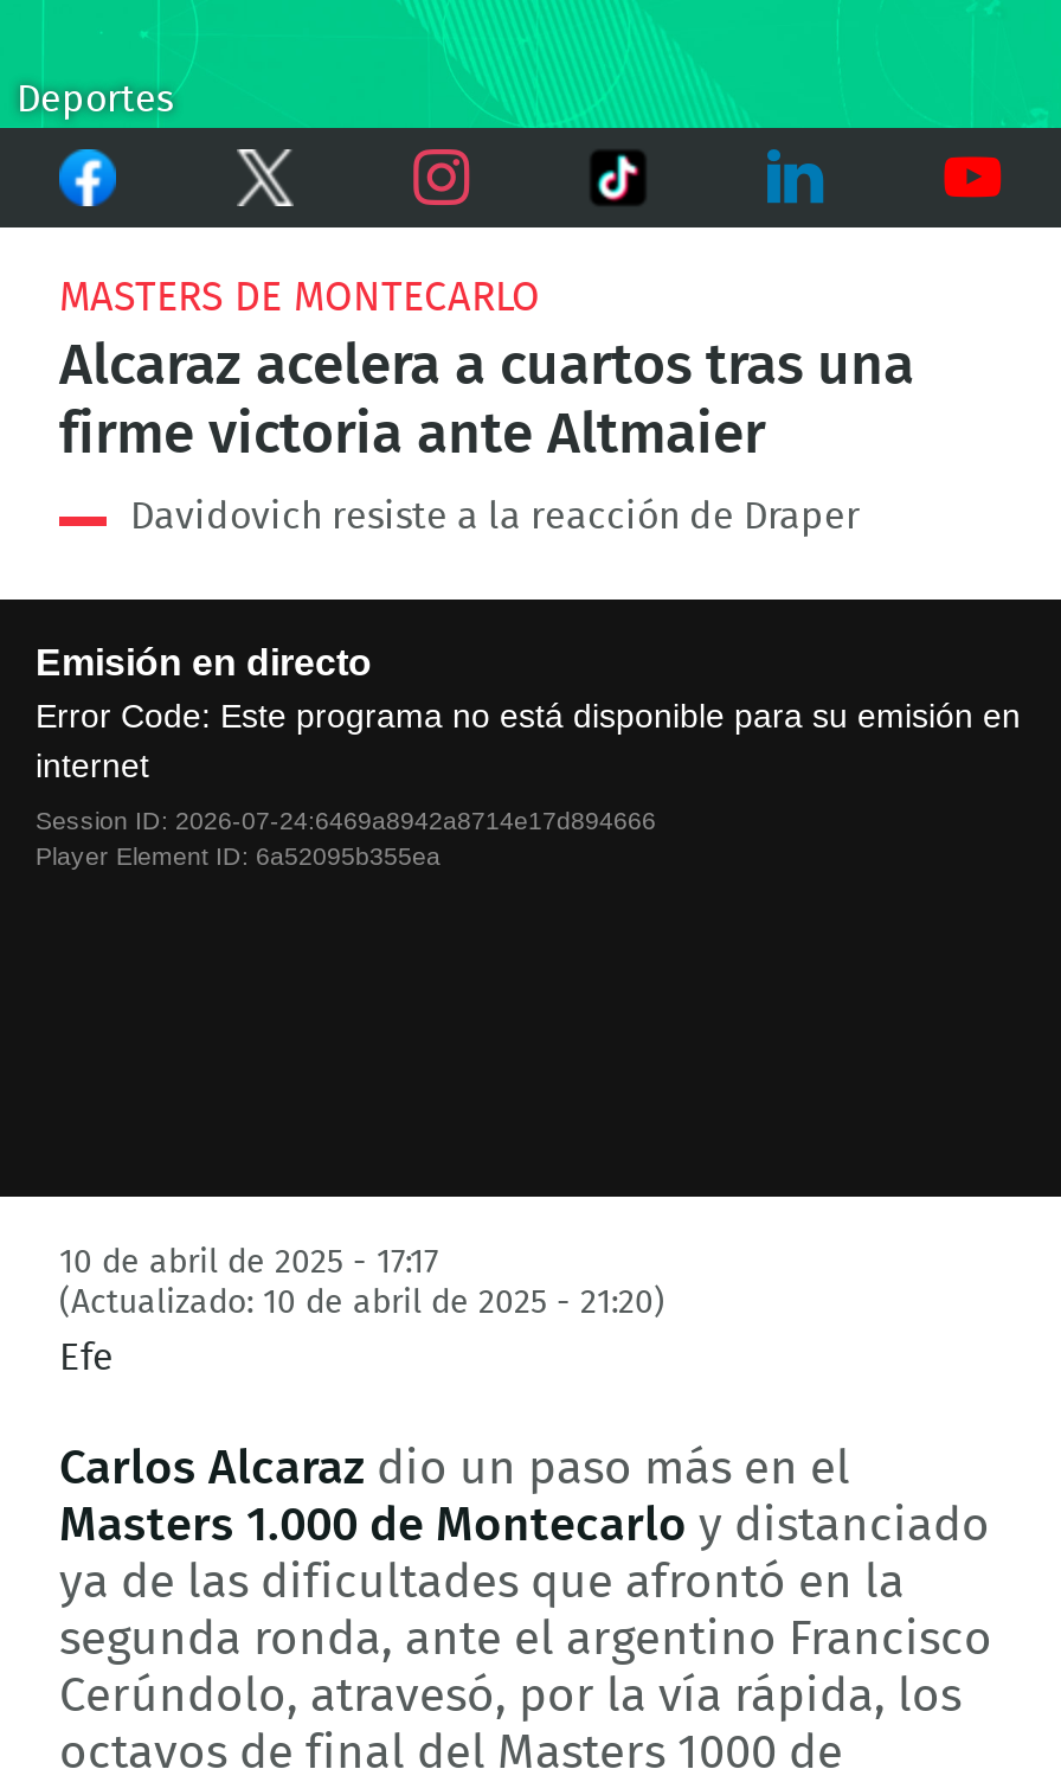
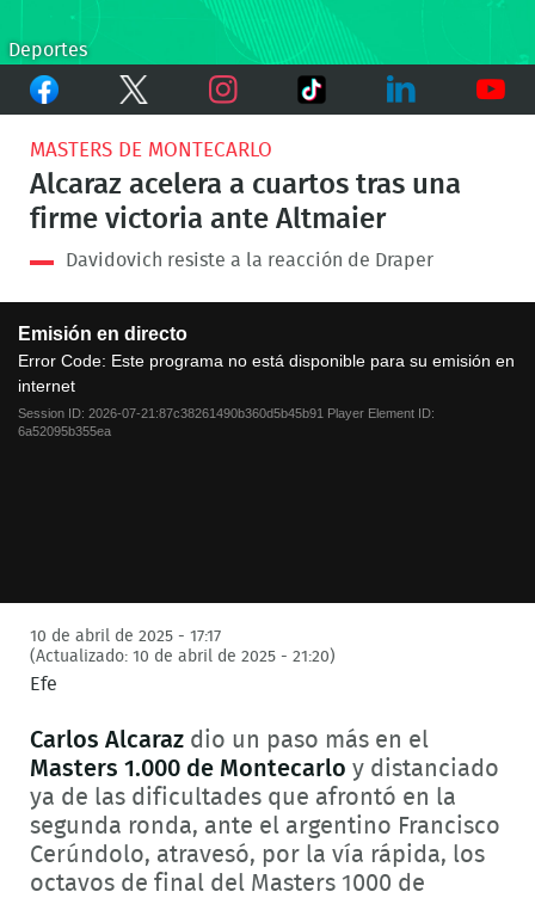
[36,806,656,870] Session ID: 2026-07-24:6469a8942a8714e17d894666 | Player Element ID: 6a52095b355ea -> [18,406,435,438] Session ID: 2026-07-21:87c38261490b360d5b45b91 Player Element ID: | 6a52095b355ea

